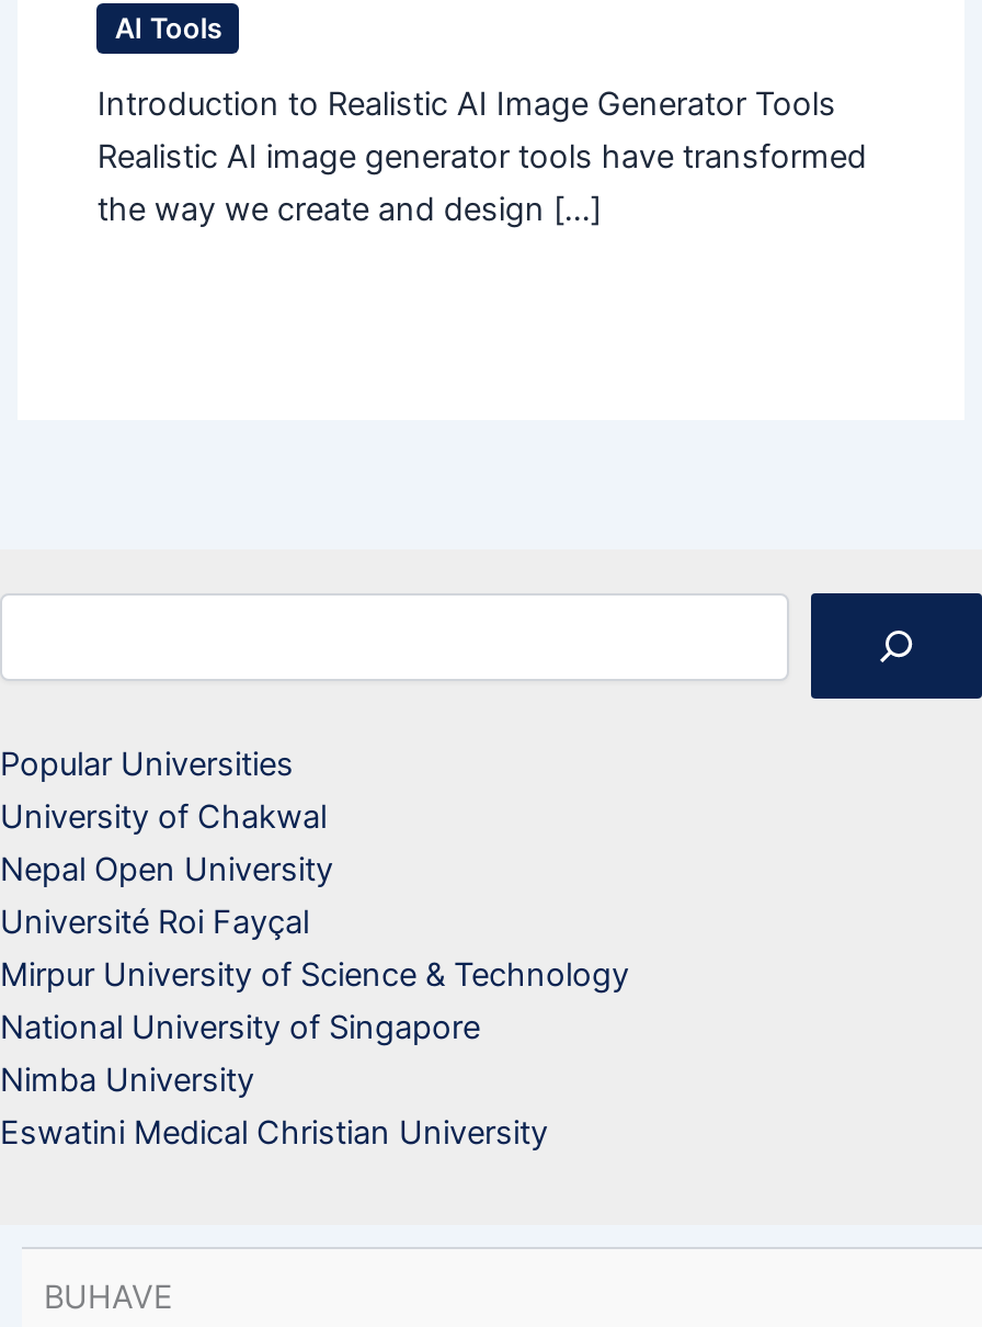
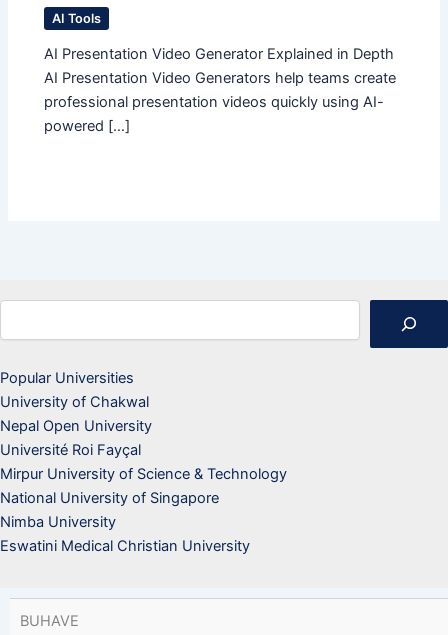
[97,86,866,231] Introduction to Realistic AI Image Generator Tools | Realistic AI image generator tools have transformed | the way we create and design […] -> [44,45,396,135] AI Presentation Video Generator Explained in Depth | AI Presentation Video Generators help teams create | professional presentation videos quickly using AI- | powered […]

